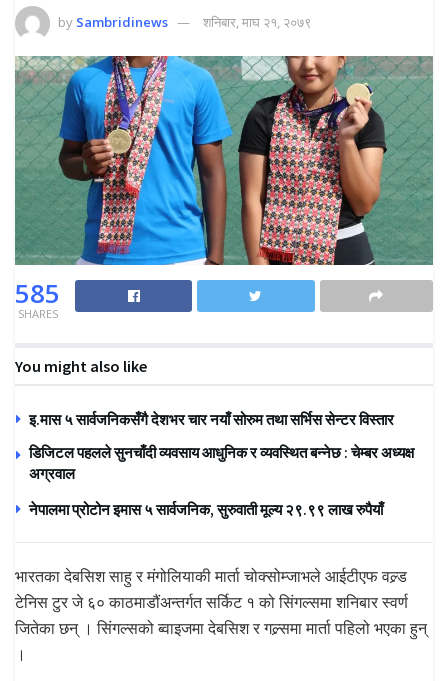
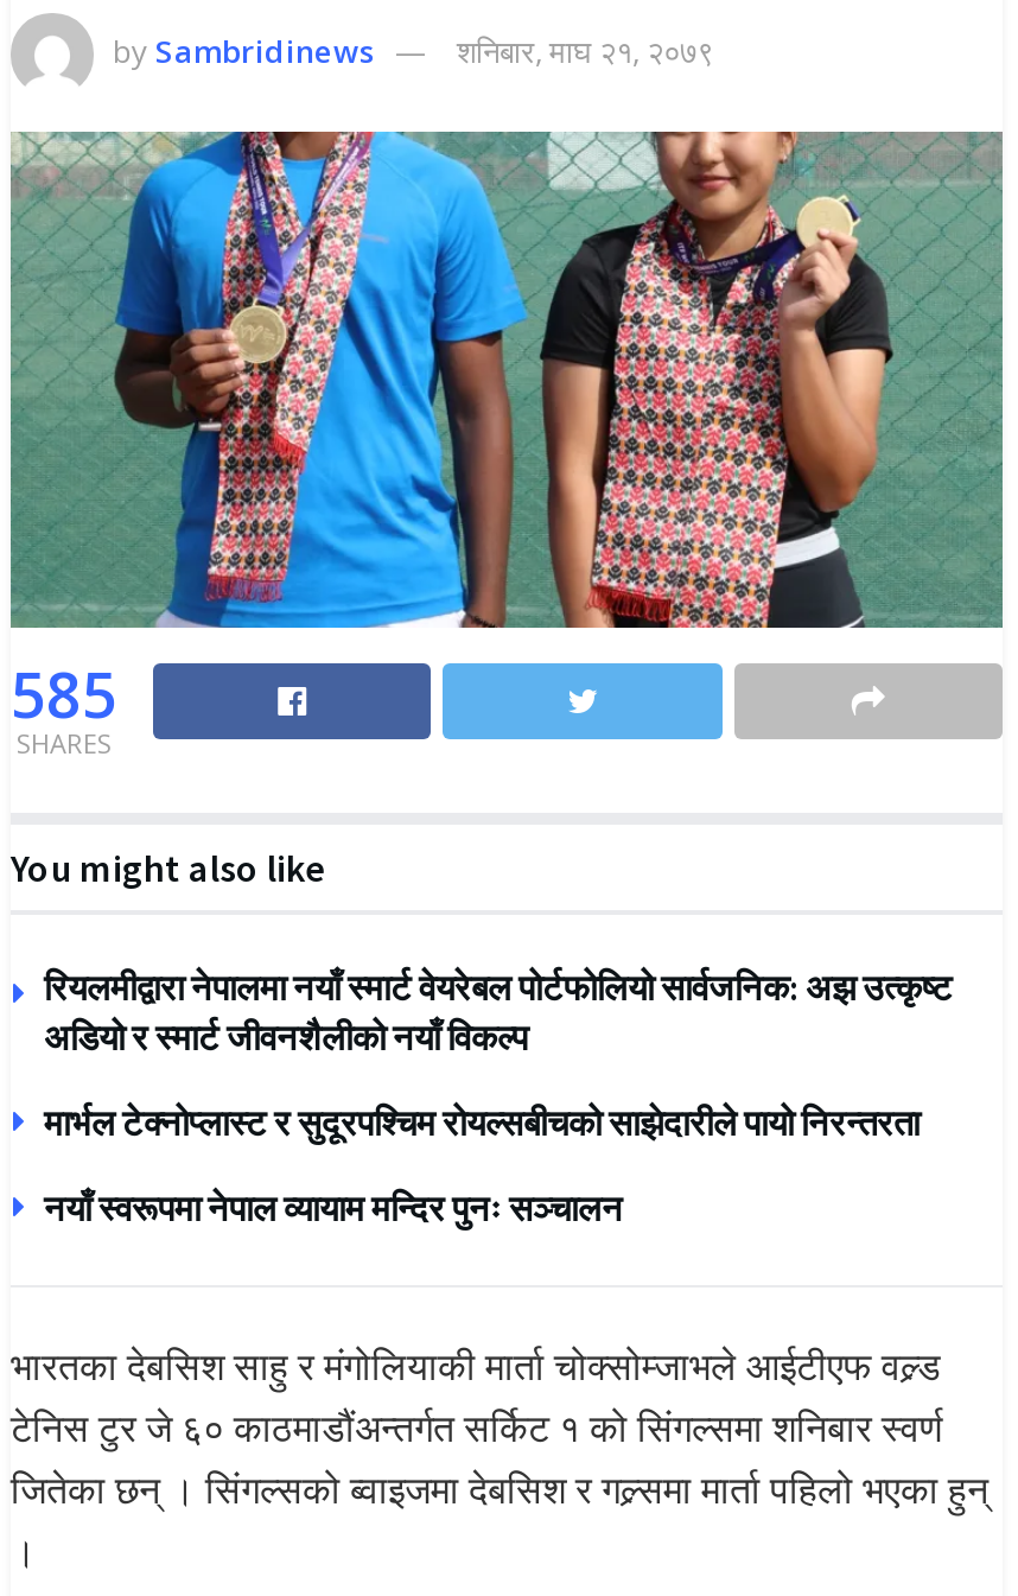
[29,410,394,429] इ.मास ५ सार्वजनिकसँगै देशभर चार नयाँ सोरुम तथा सर्भिस सेन्टर विस्तार -> [44,964,953,1059] रियलमीद्वारा नेपालमा नयाँ स्मार्ट वेयरेबल पोर्टफोलियो सार्वजनिक: अझ उत्कृष्ट | अडियो र स्मार्ट जीवनशैलीको नयाँ विकल्प
[29,443,414,483] डिजिटल पहलले सुनचाँदी व्यवसाय आधुनिक र व्यवस्थित बन्नेछ : चेम्बर अध्यक्ष | अग्रवाल -> [44,1100,920,1145] मार्भल टेक्नोप्लास्ट र सुदूरपश्चिम रोयल्सबीचको साझेदारीले पायो निरन्तरता
[29,500,383,519] नेपालमा प्रोटोन इमास ५ सार्वजनिक, सुरुवाती मूल्य २९.९९ लाख रुपैयाँ -> [44,1185,623,1230] नयाँ स्वरूपमा नेपाल व्यायाम मन्दिर पुनः सञ्चालन

